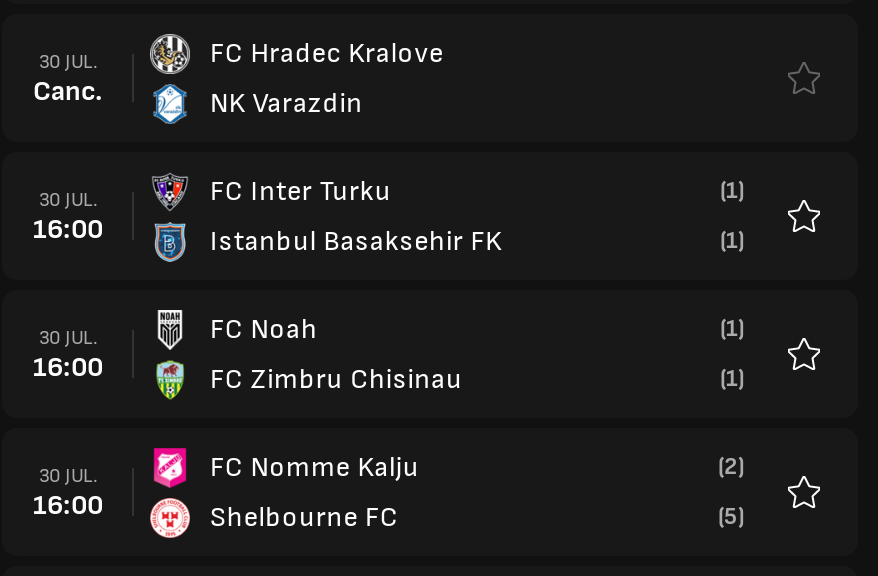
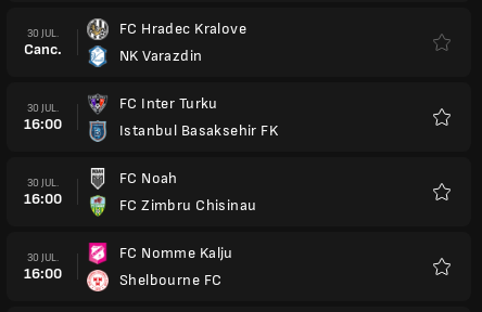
[720,176,744,256] (1) | (1) -> none
[720,314,744,394] (1) | (1) -> none
[718,452,744,532] (2) | (5) -> none

